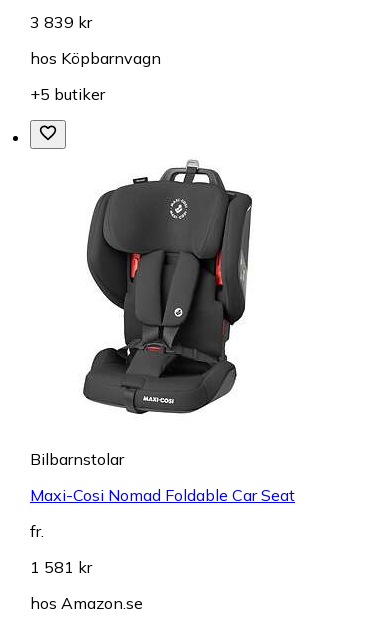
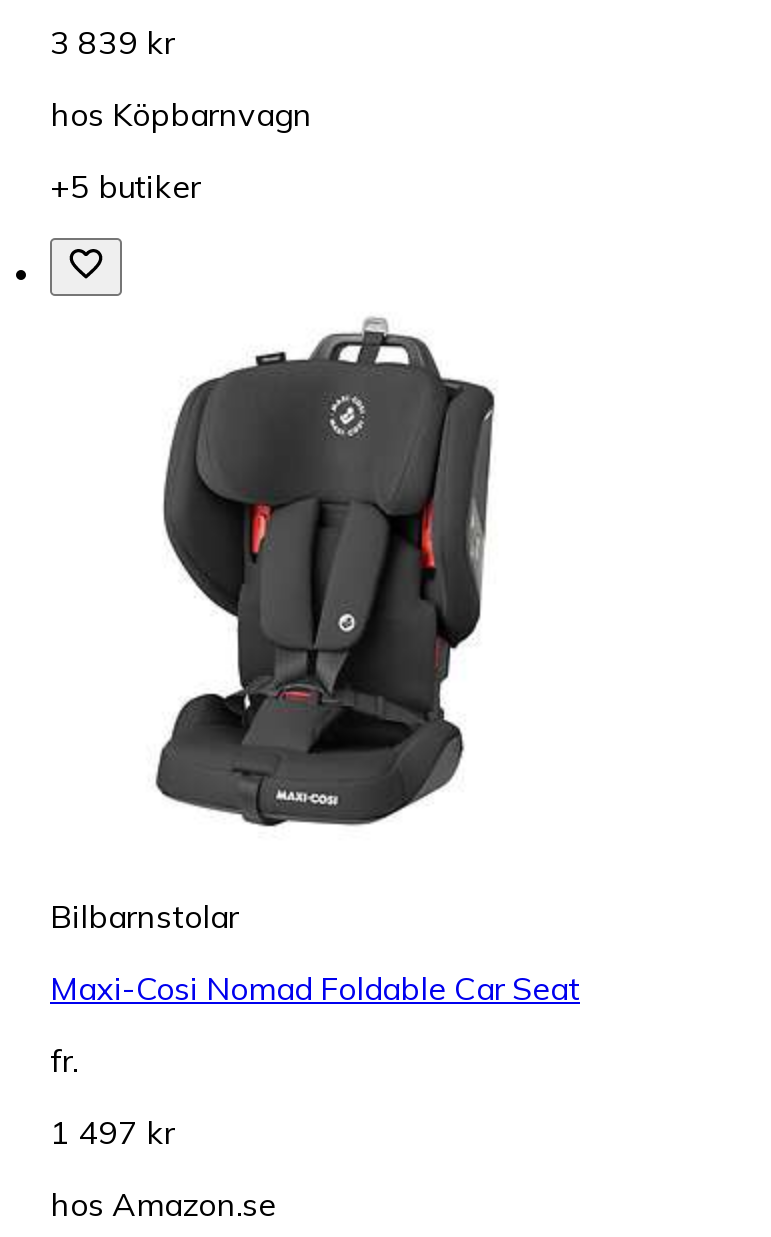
[30,557,92,577] 1 581 kr -> [50,1113,174,1153] 1 497 kr

